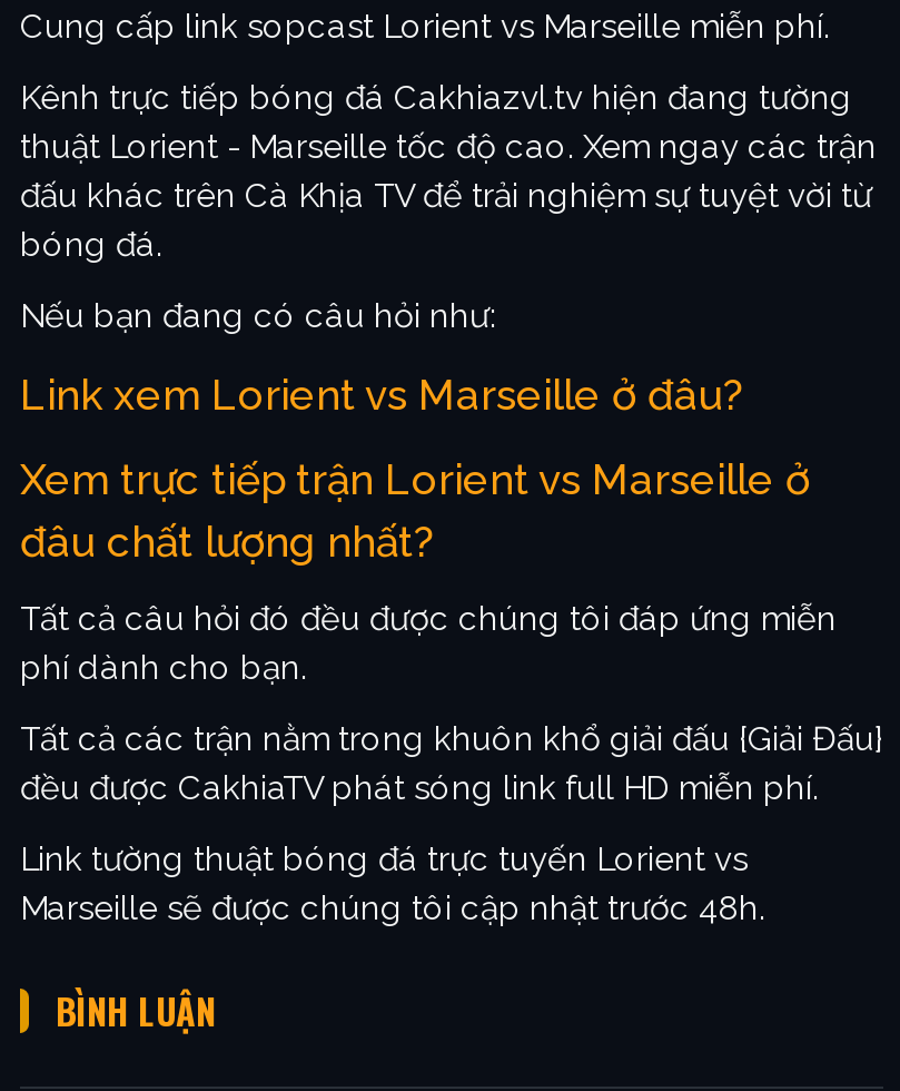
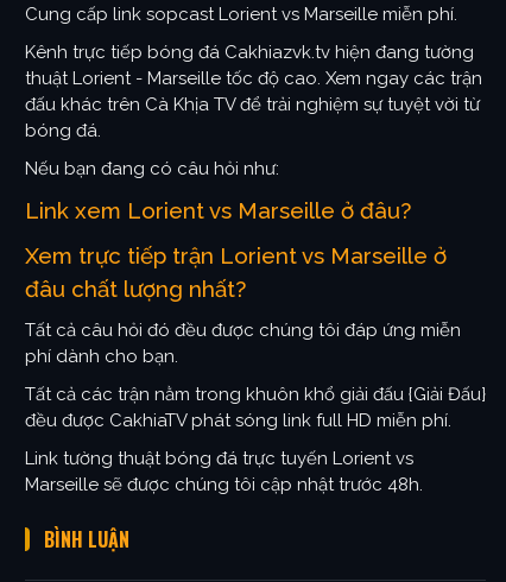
[20,77,852,118] Kênh trực tiếp bóng đá Cakhiazvl.tv hiện đang tường -> [25,41,474,63] Kênh trực tiếp bóng đá Cakhiazvk.tv hiện đang tường

